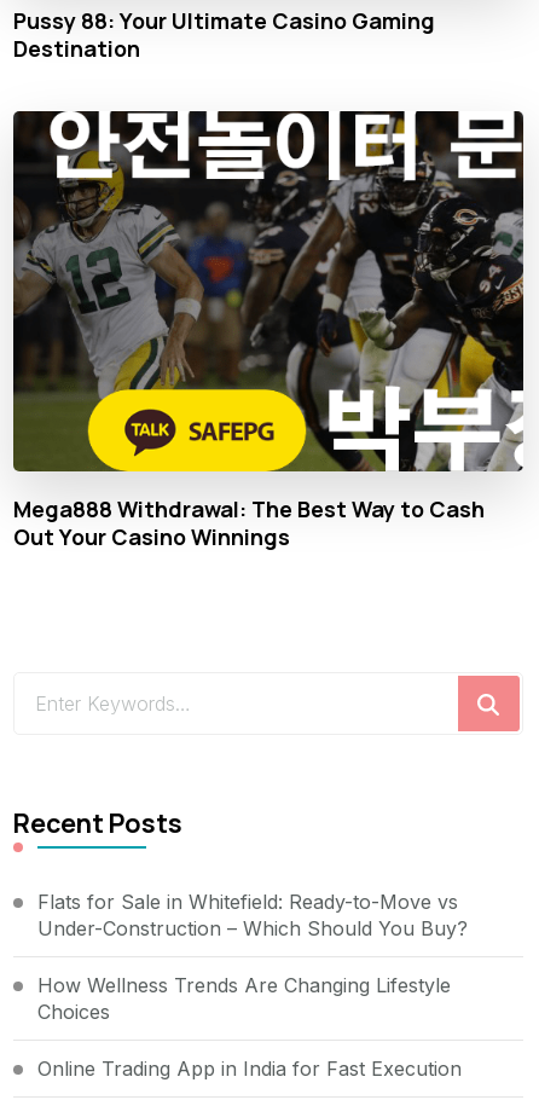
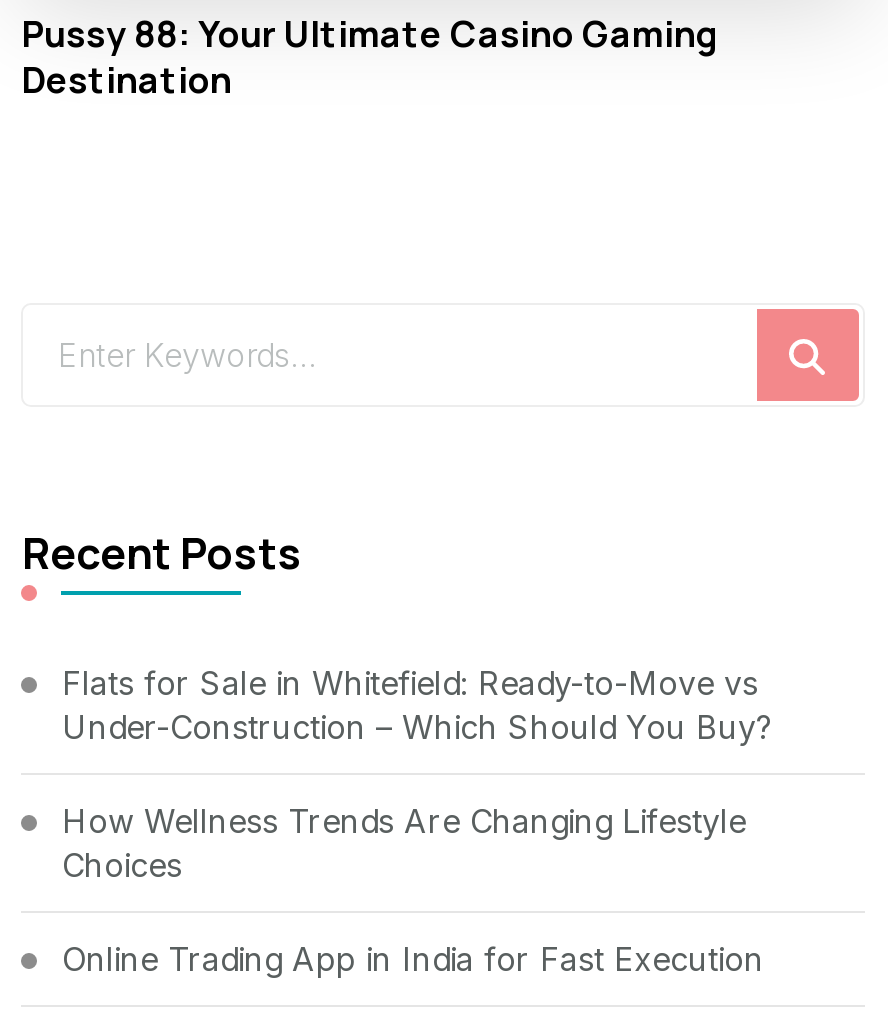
[12,110,524,551] [image] | Mega888 Withdrawal: The Best Way to Cash | Out Your Casino Winnings -> none

